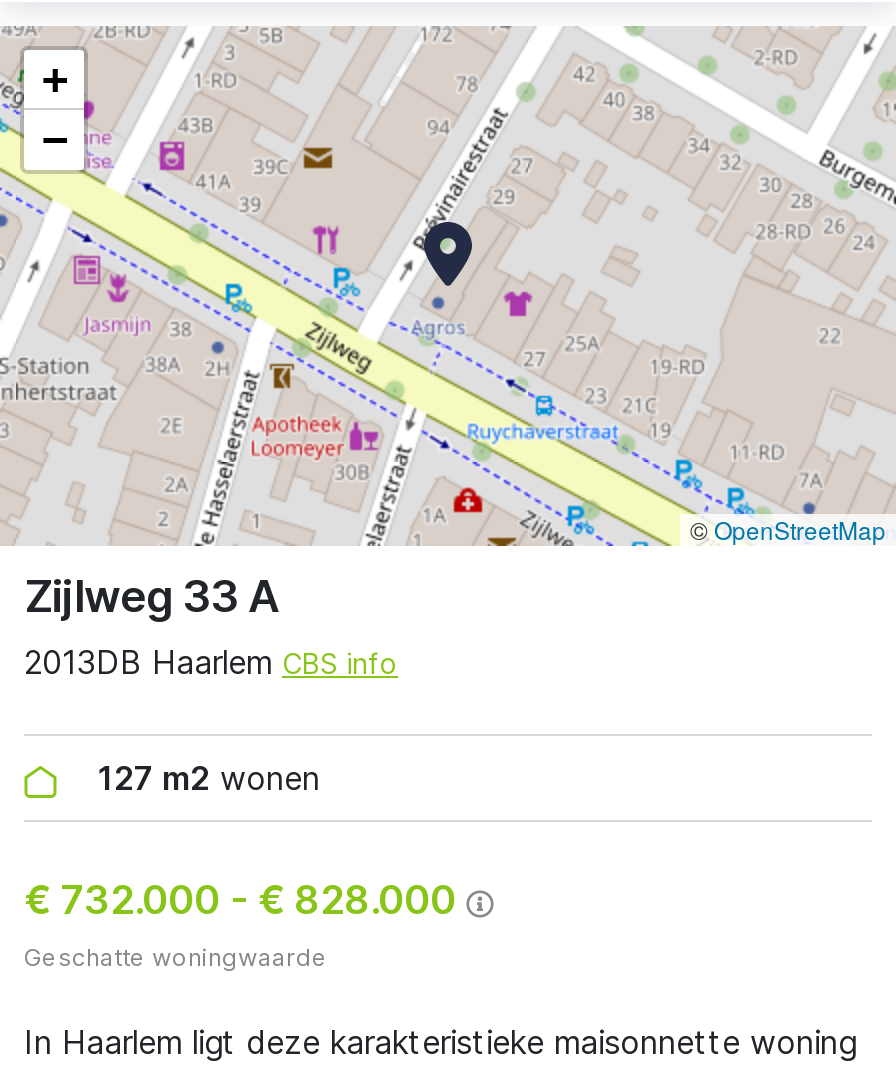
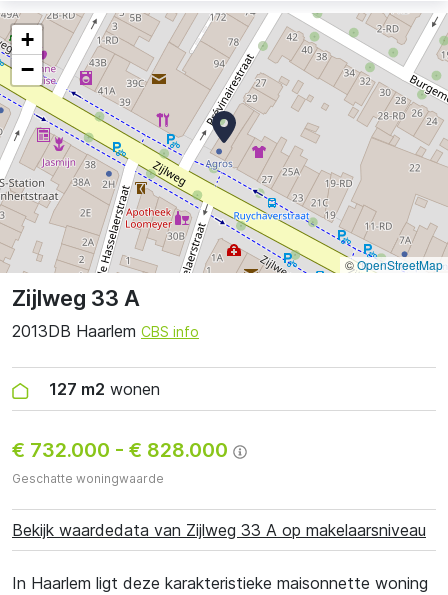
none -> [12,520,426,540] Bekijk waardedata van Zijlweg 33 A op makelaarsniveau

